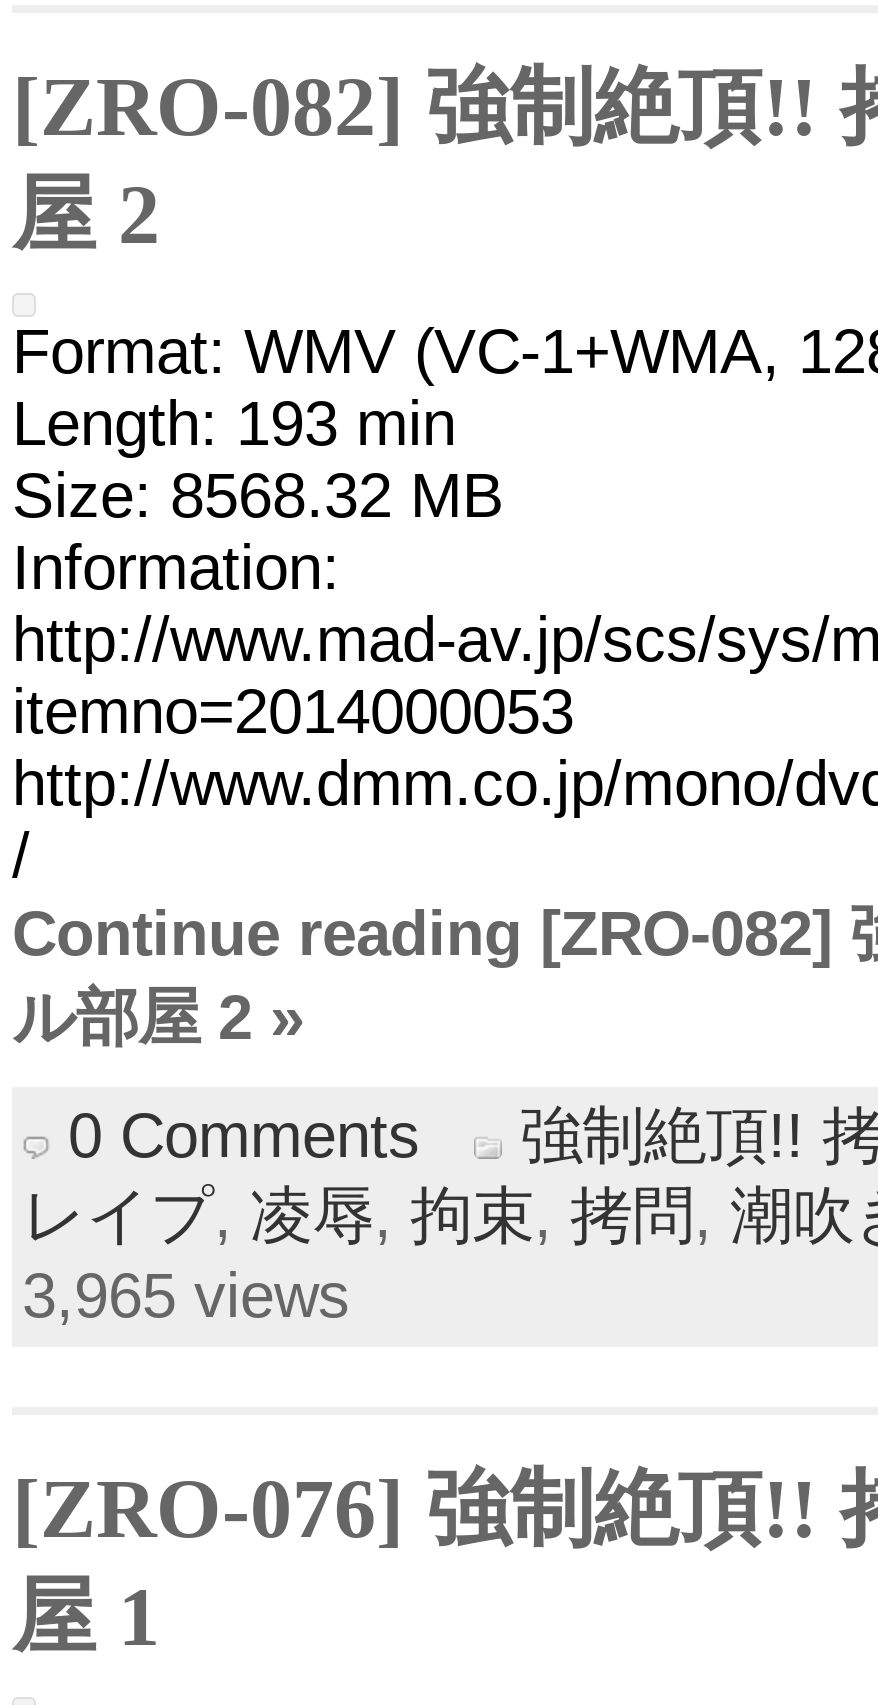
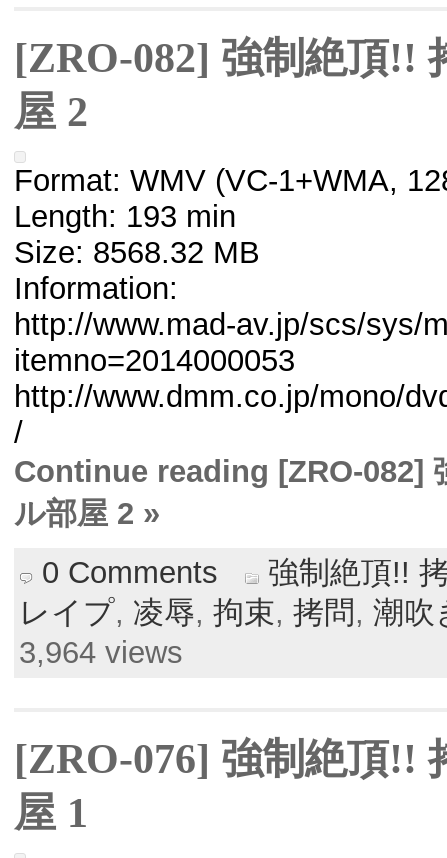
[22,1261,350,1331] 3,965 views -> [19,635,183,670] 3,964 views

